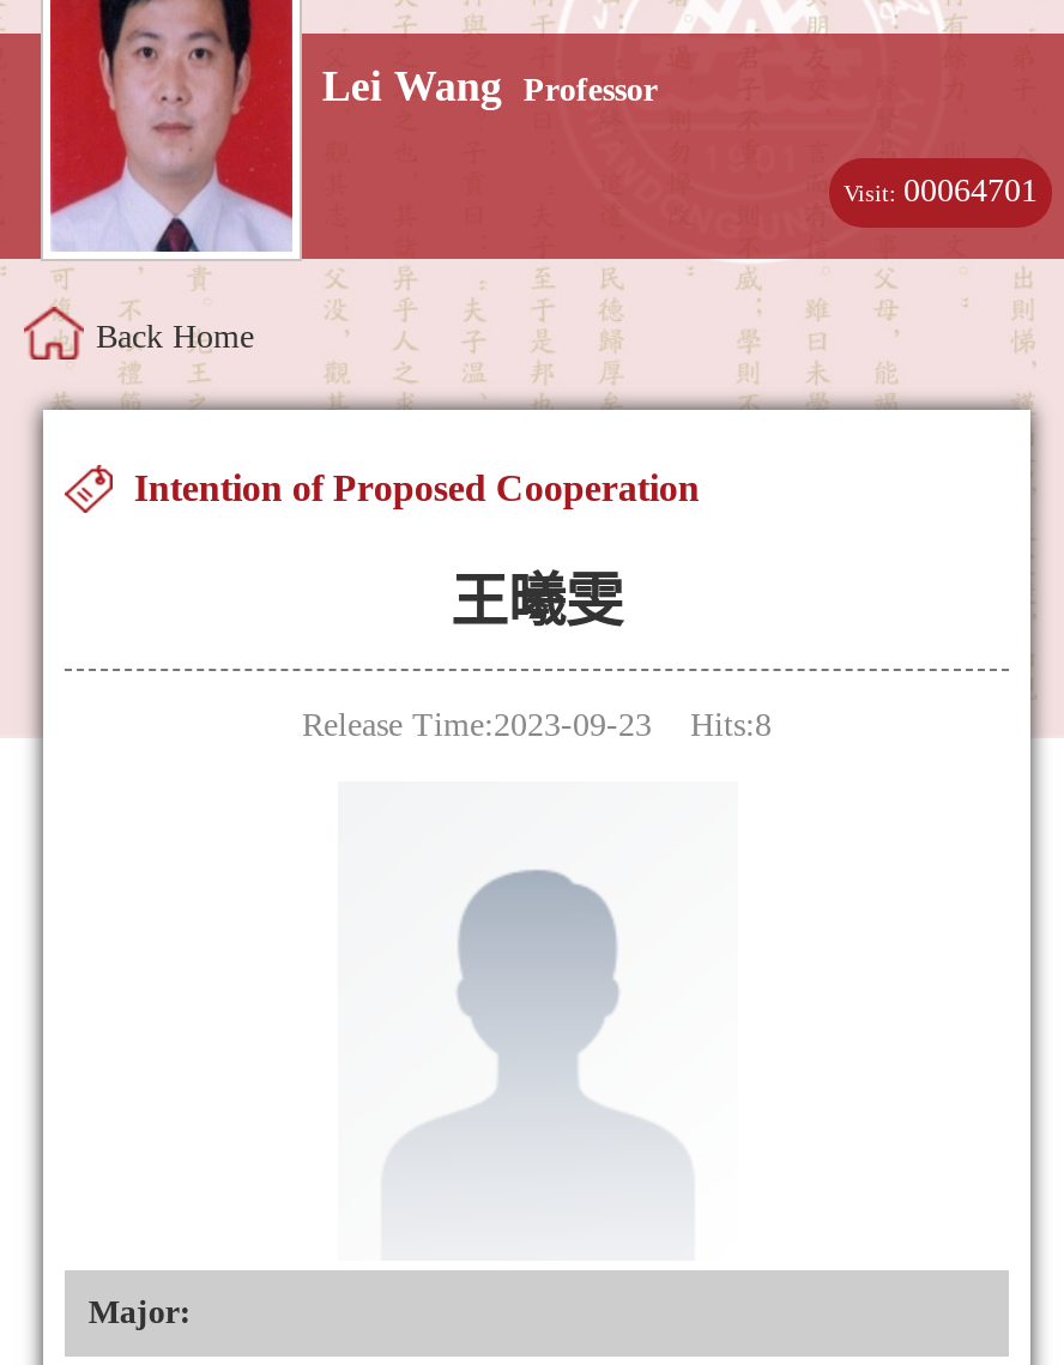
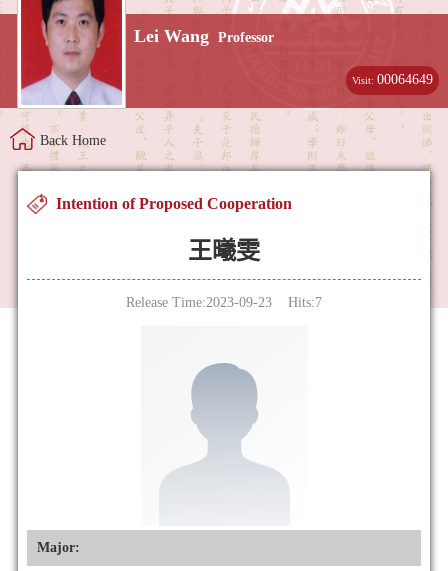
[844,173,1038,209] Visit: 00064701 -> [352,72,433,87] Visit: 00064649
[302,706,772,742] Release Time:2023-09-23 Hits:8 -> [126,295,322,310] Release Time:2023-09-23 Hits:7

